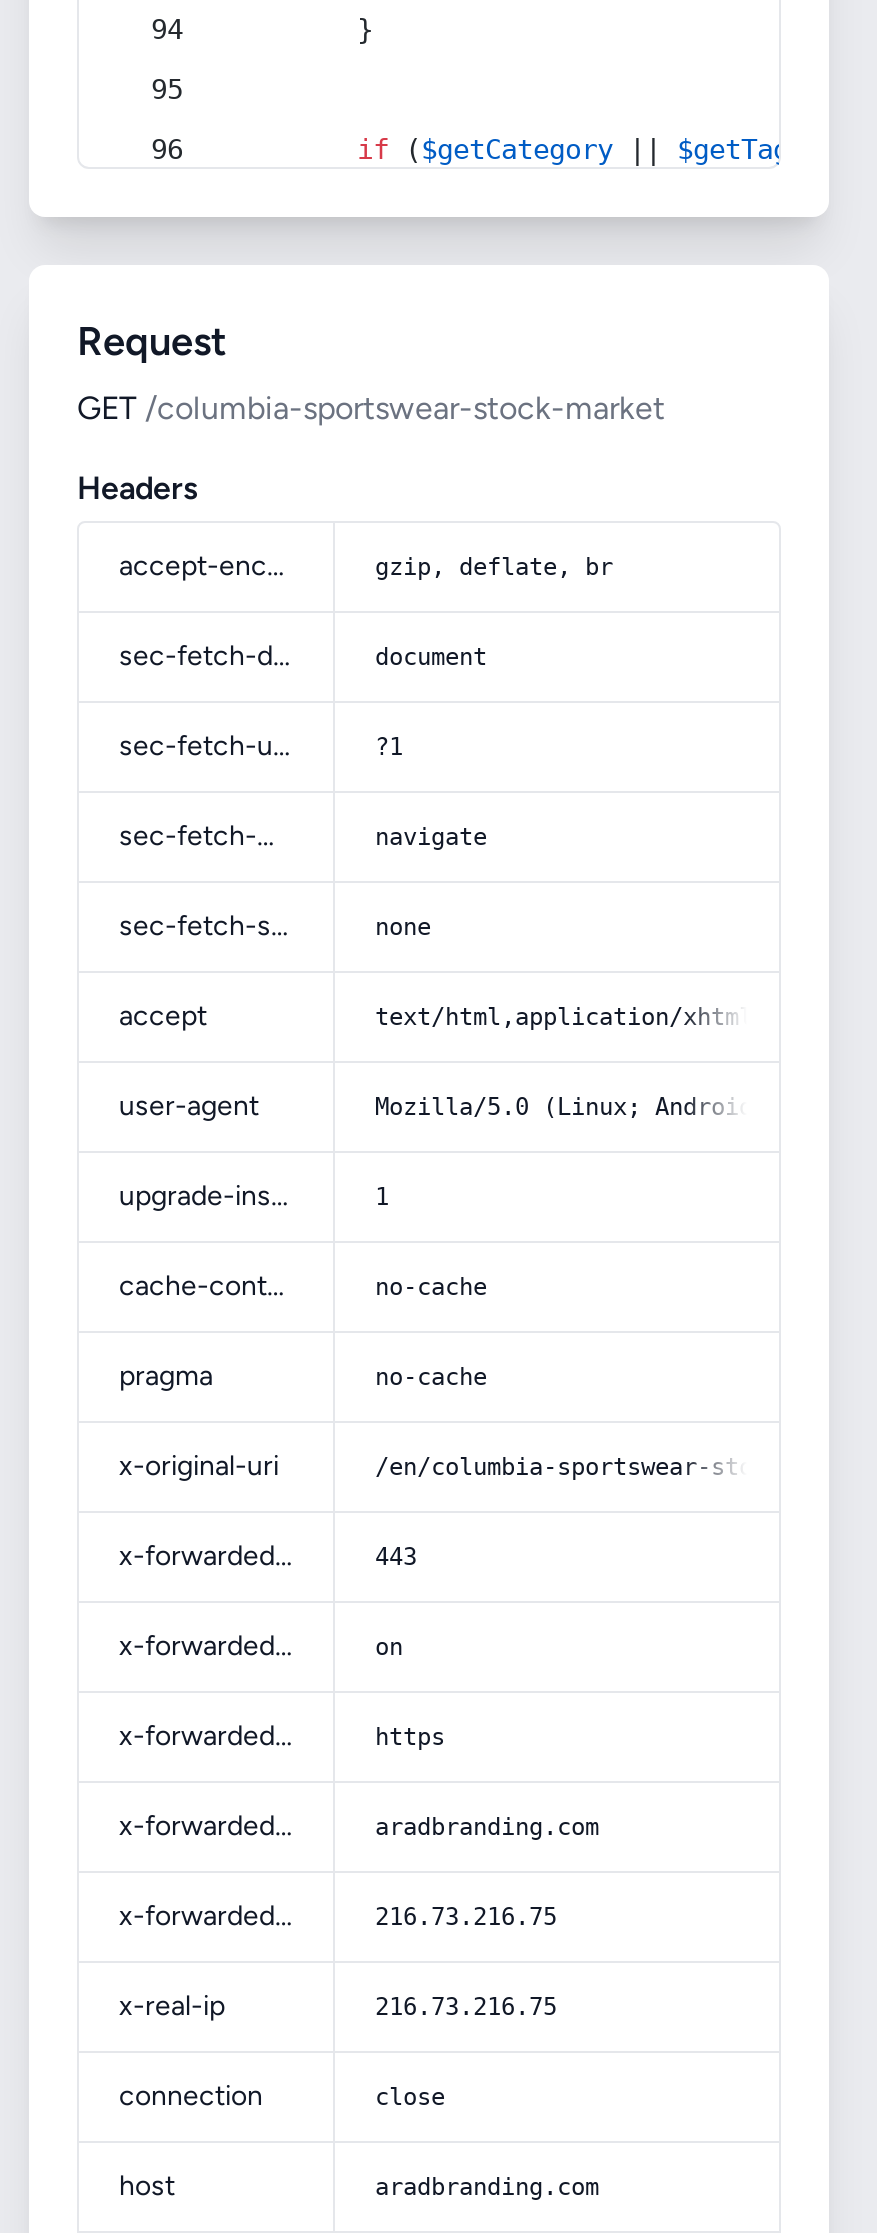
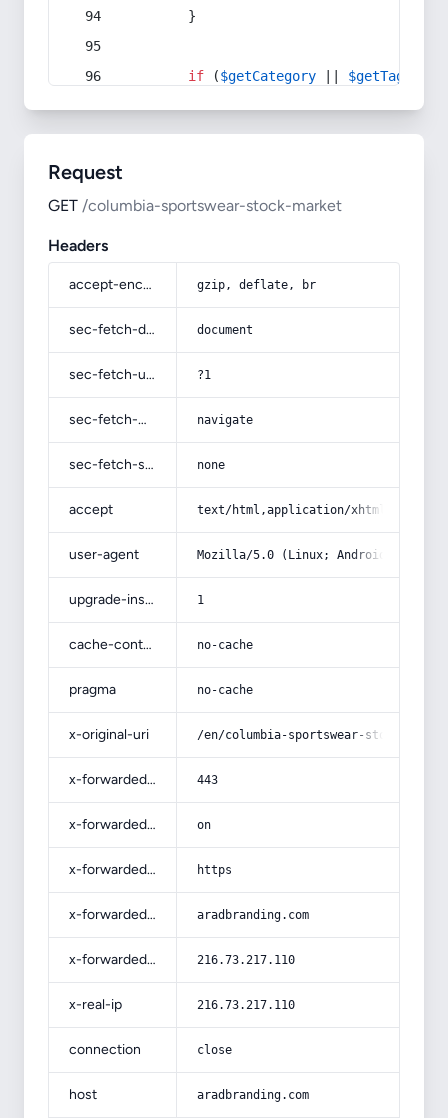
[375,1903,557,1931] 216.73.216.75 -> [197,953,295,967] 216.73.217.110
[375,1993,557,2021] 216.73.216.75 -> [197,998,295,1012] 216.73.217.110

